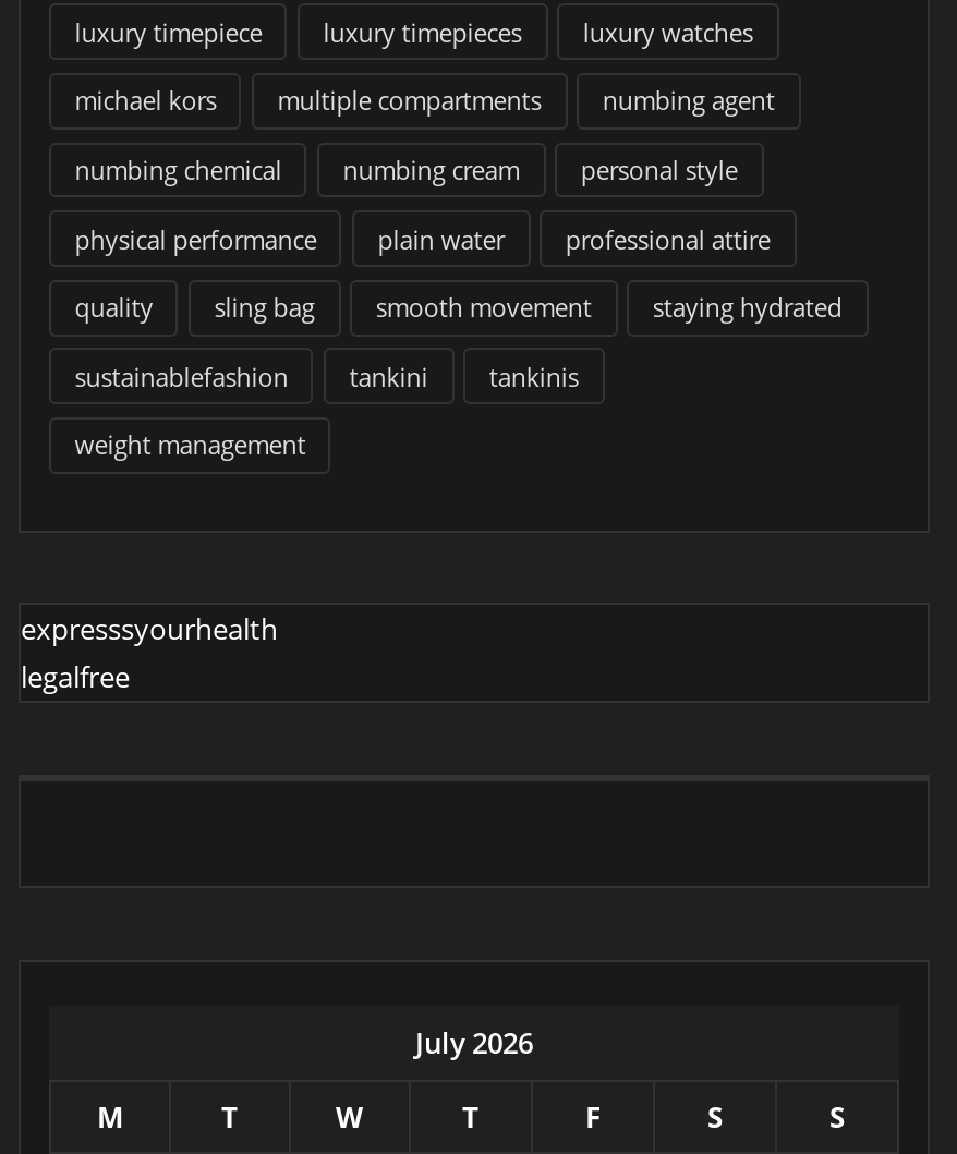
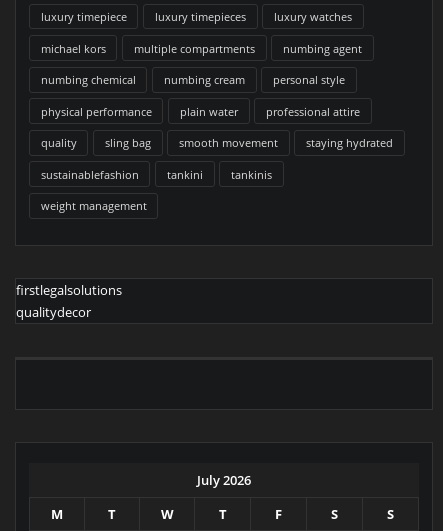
[21,610,278,697] expresssyourhealth | legalfree -> [16,281,122,321] firstlegalsolutions | qualitydecor

